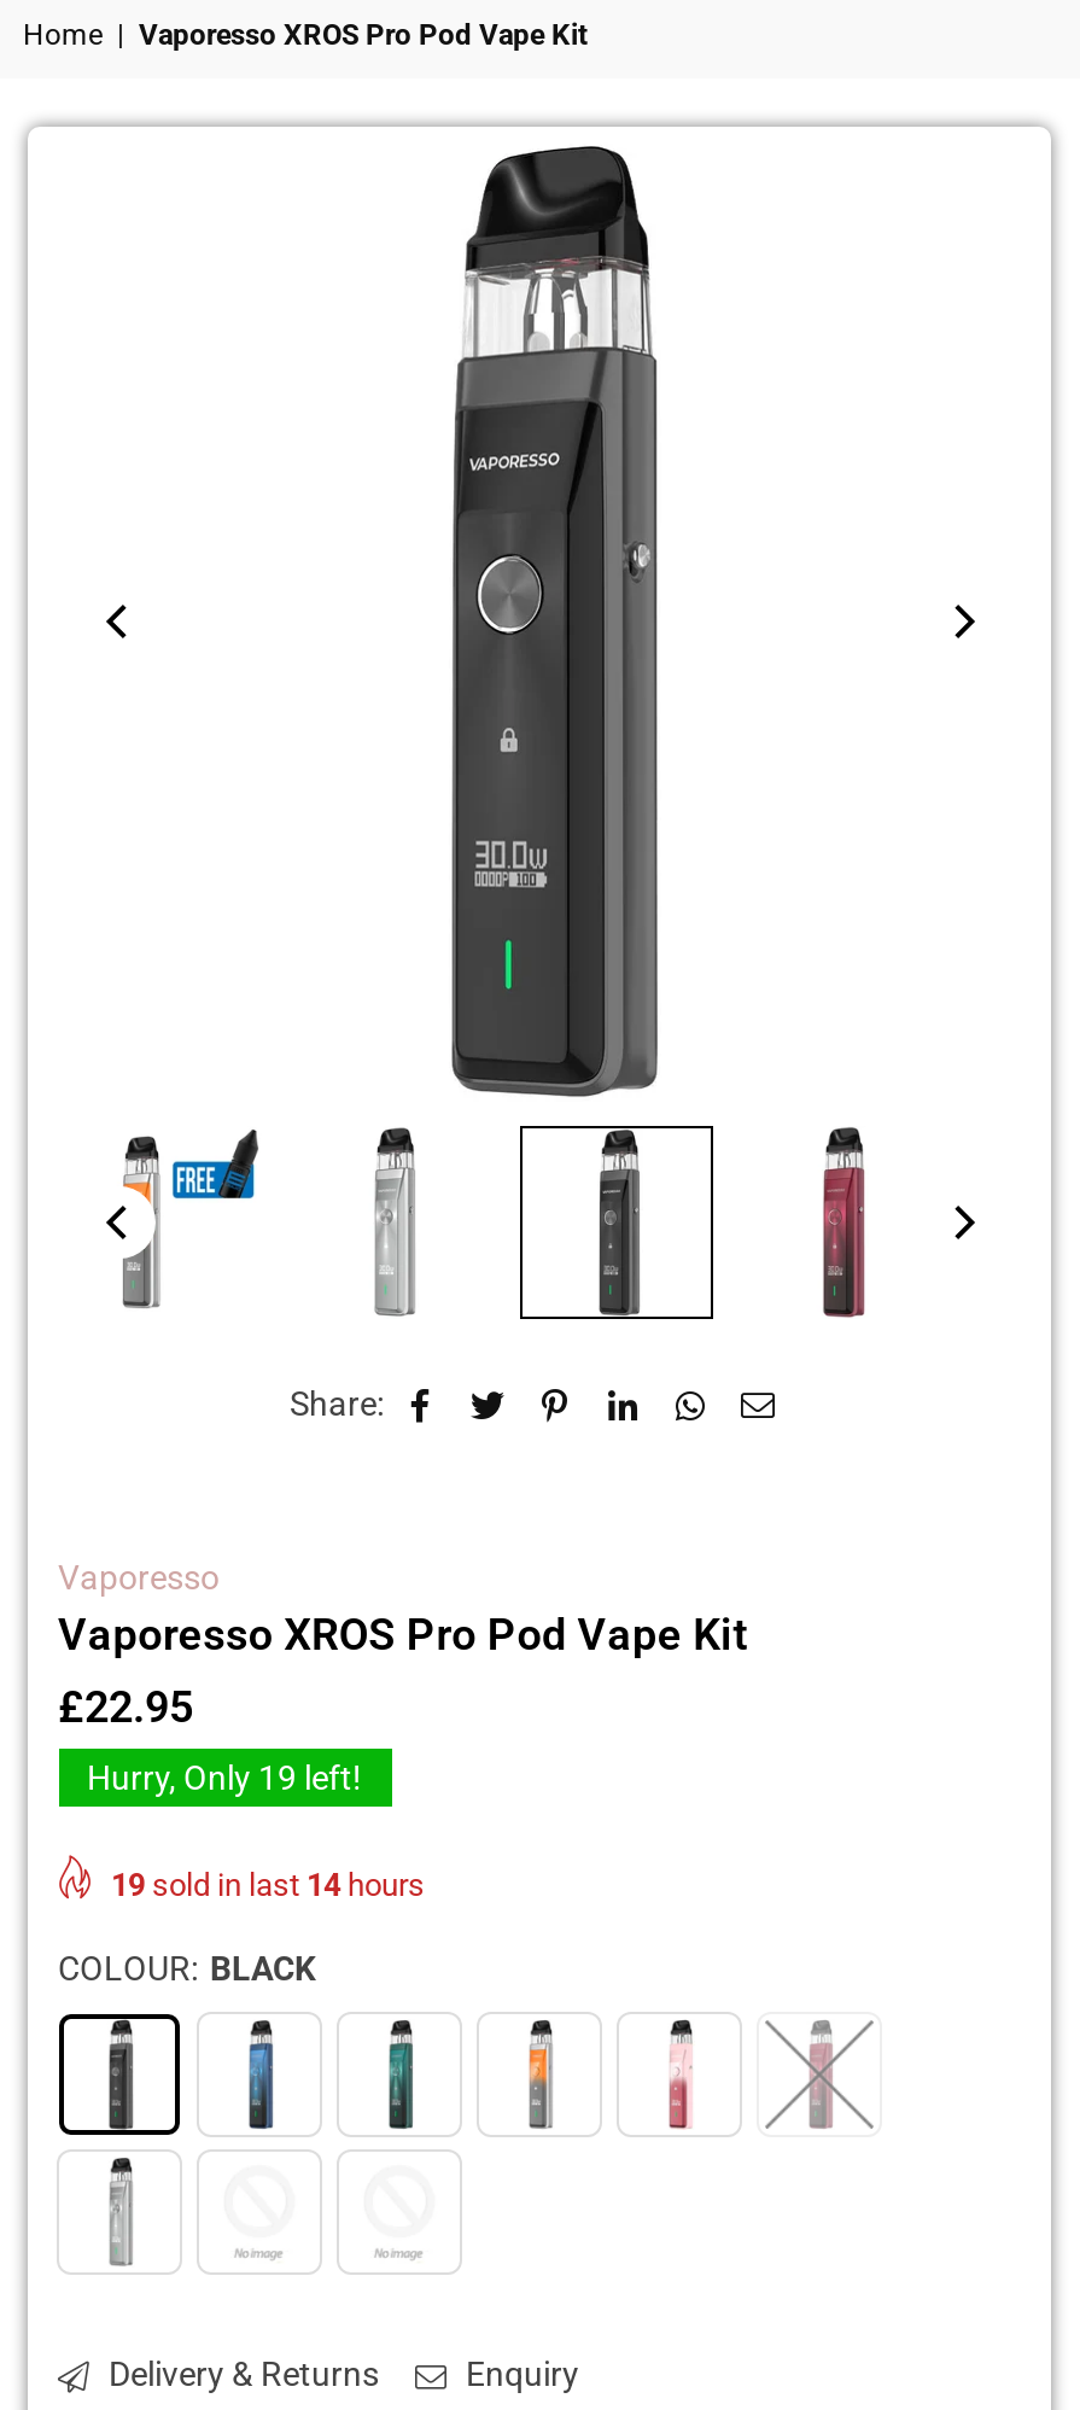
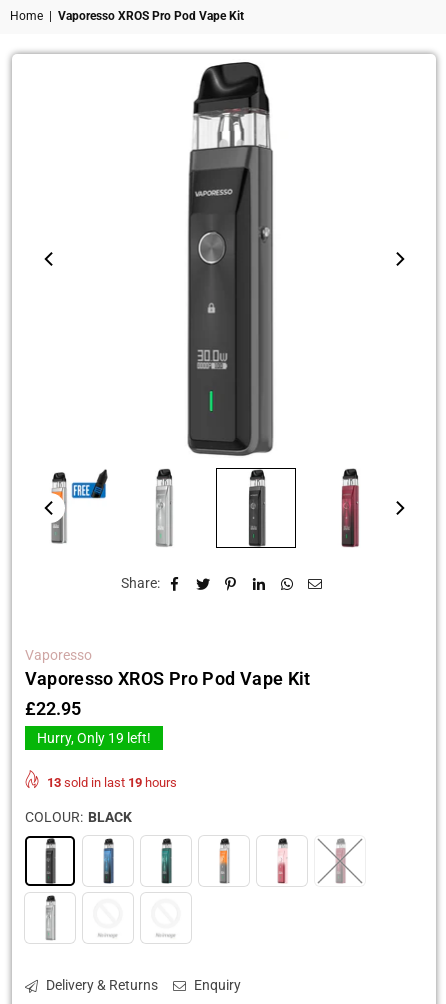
[111,1867,425,1903] 19 sold in last 14 hours -> [46,775,176,790] 13 sold in last 19 hours

